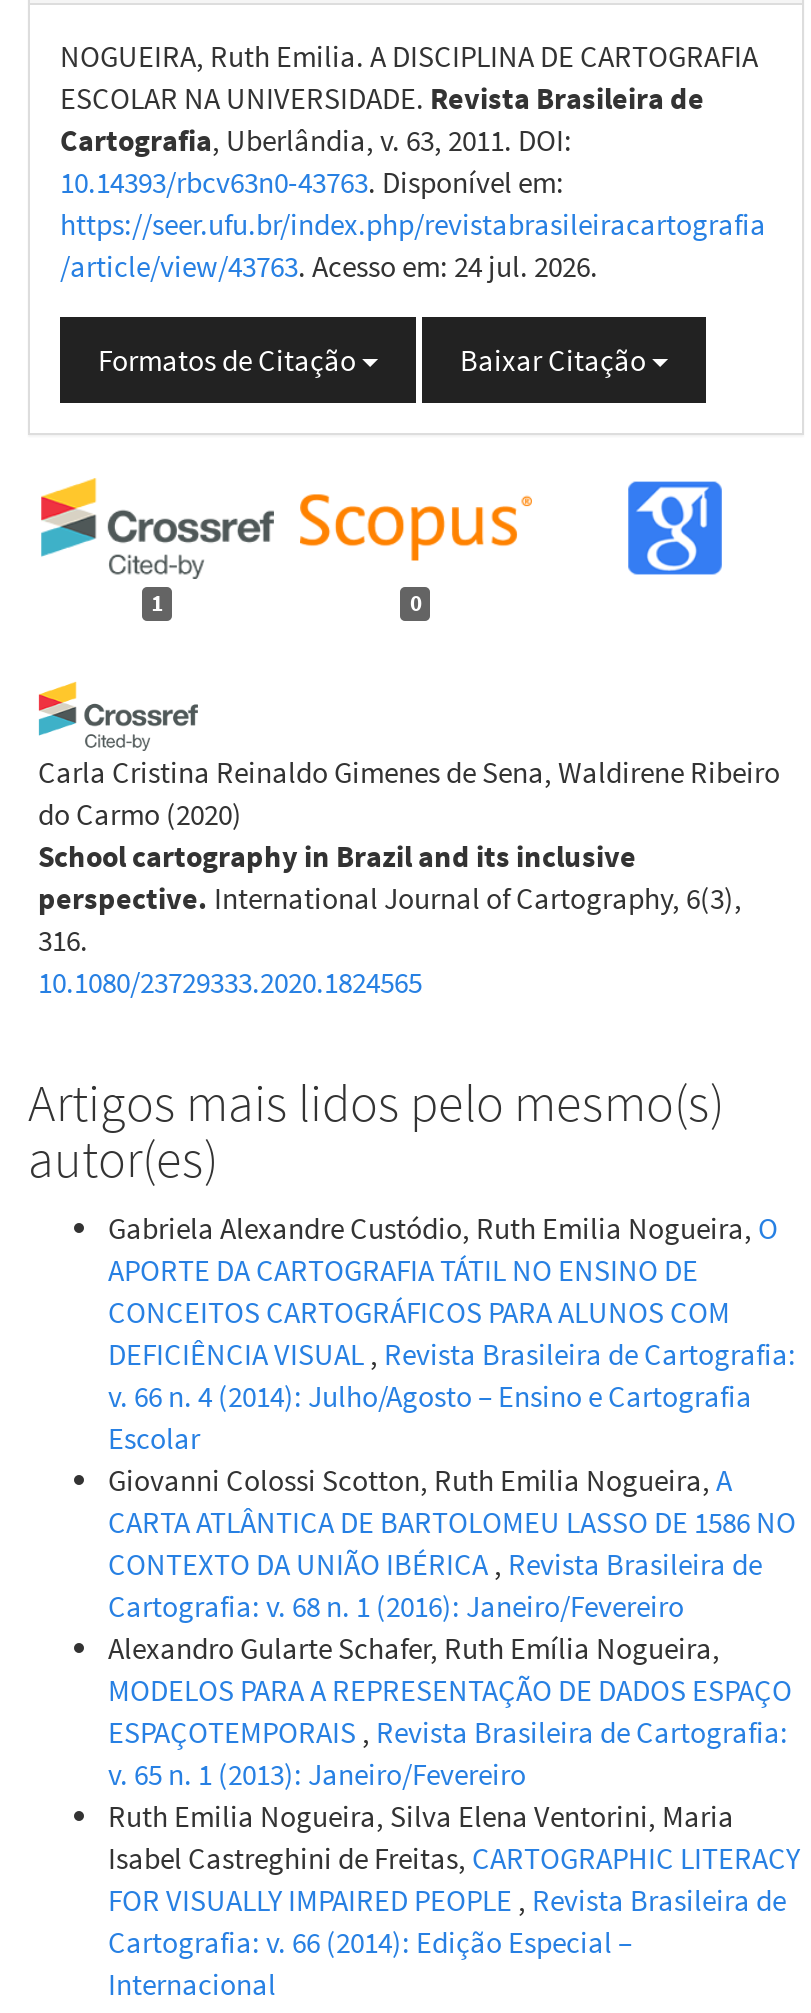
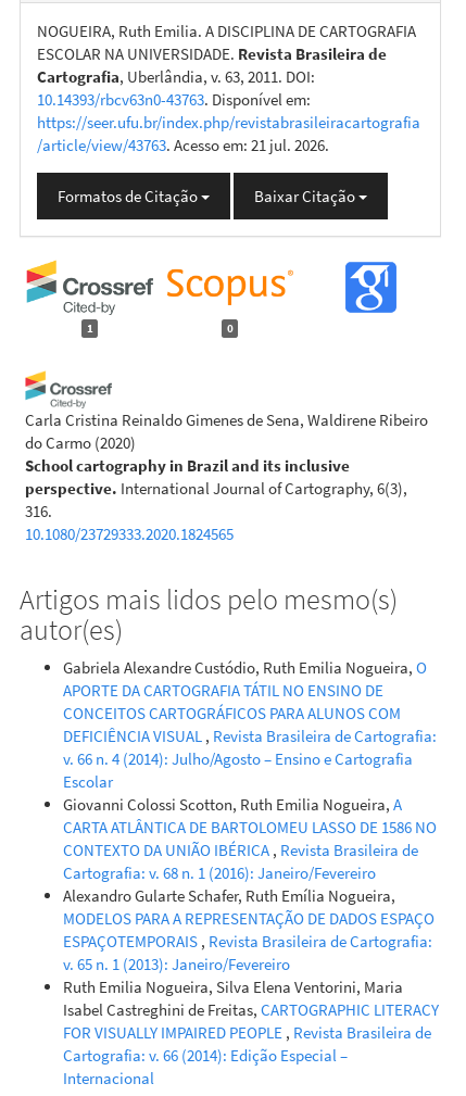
[60,246,598,284] /article/view/43763. Acesso em: 24 jul. 2026. -> [37,134,329,155] /article/view/43763. Acesso em: 21 jul. 2026.

